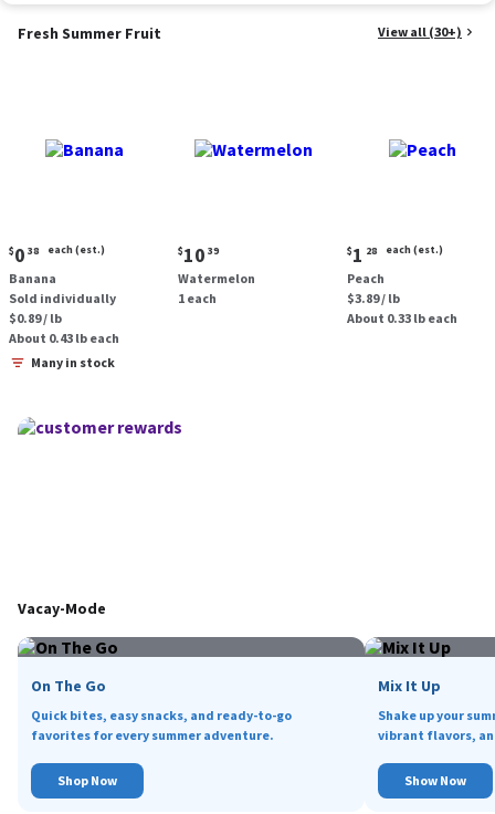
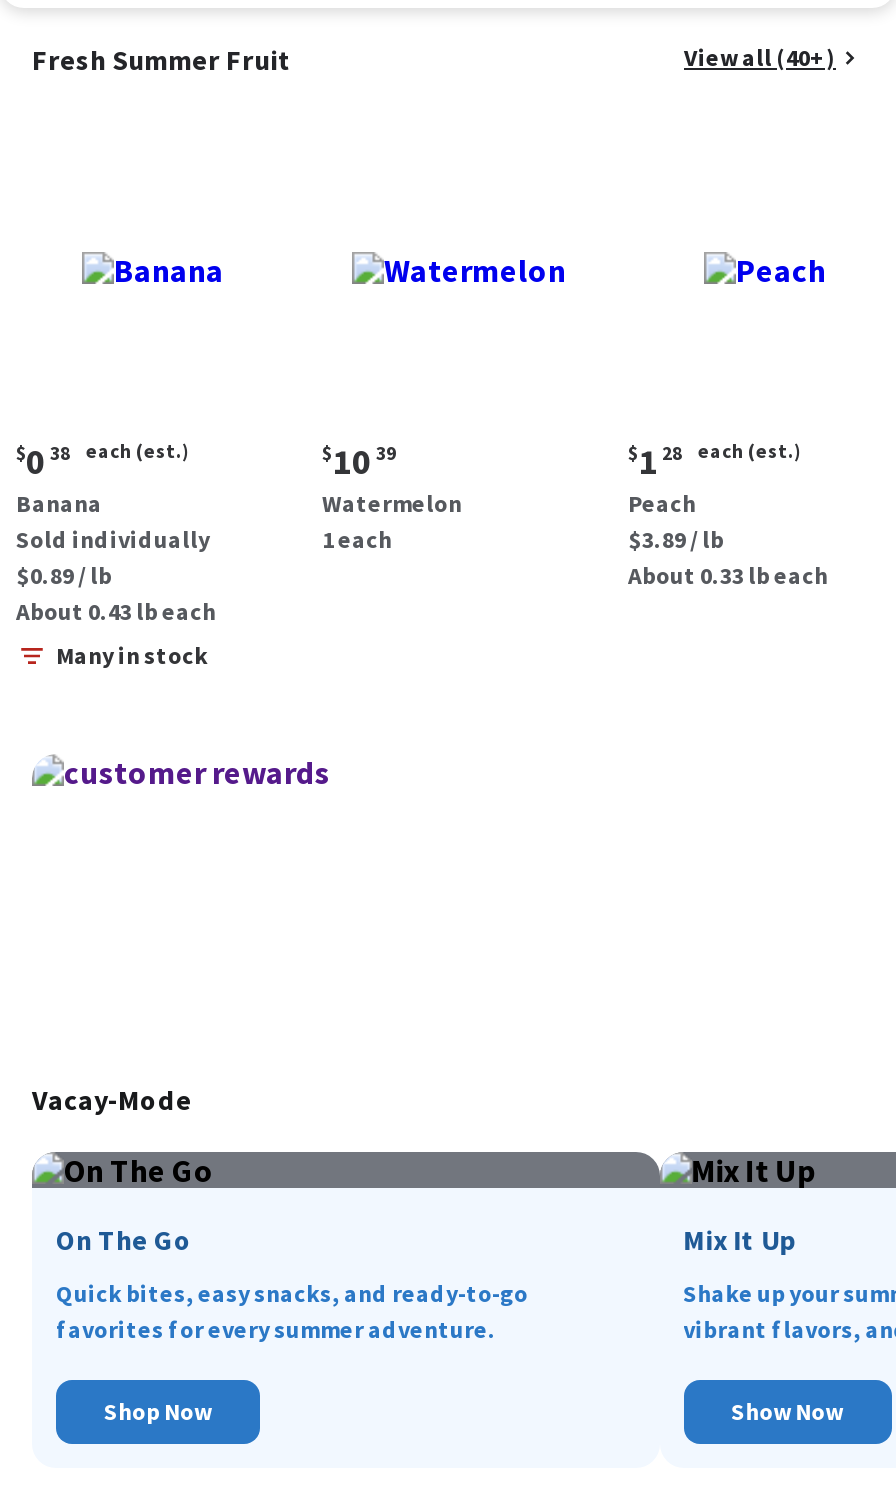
[378,23,462,40] View all (30+) -> [684,42,836,72] View all (40+)

